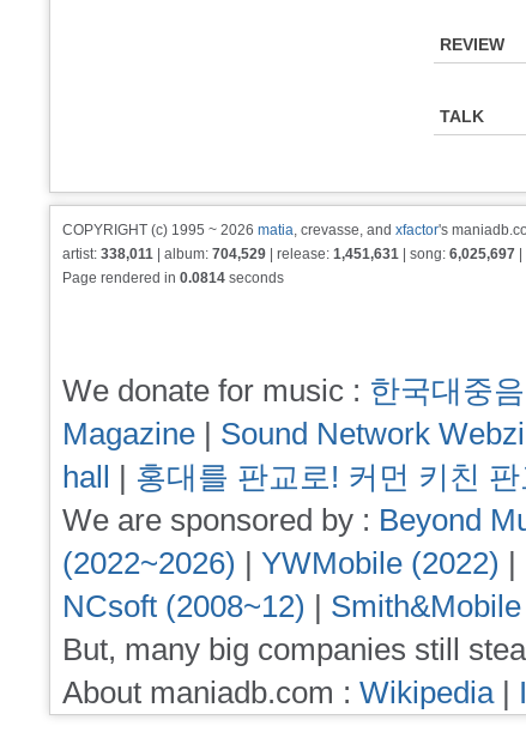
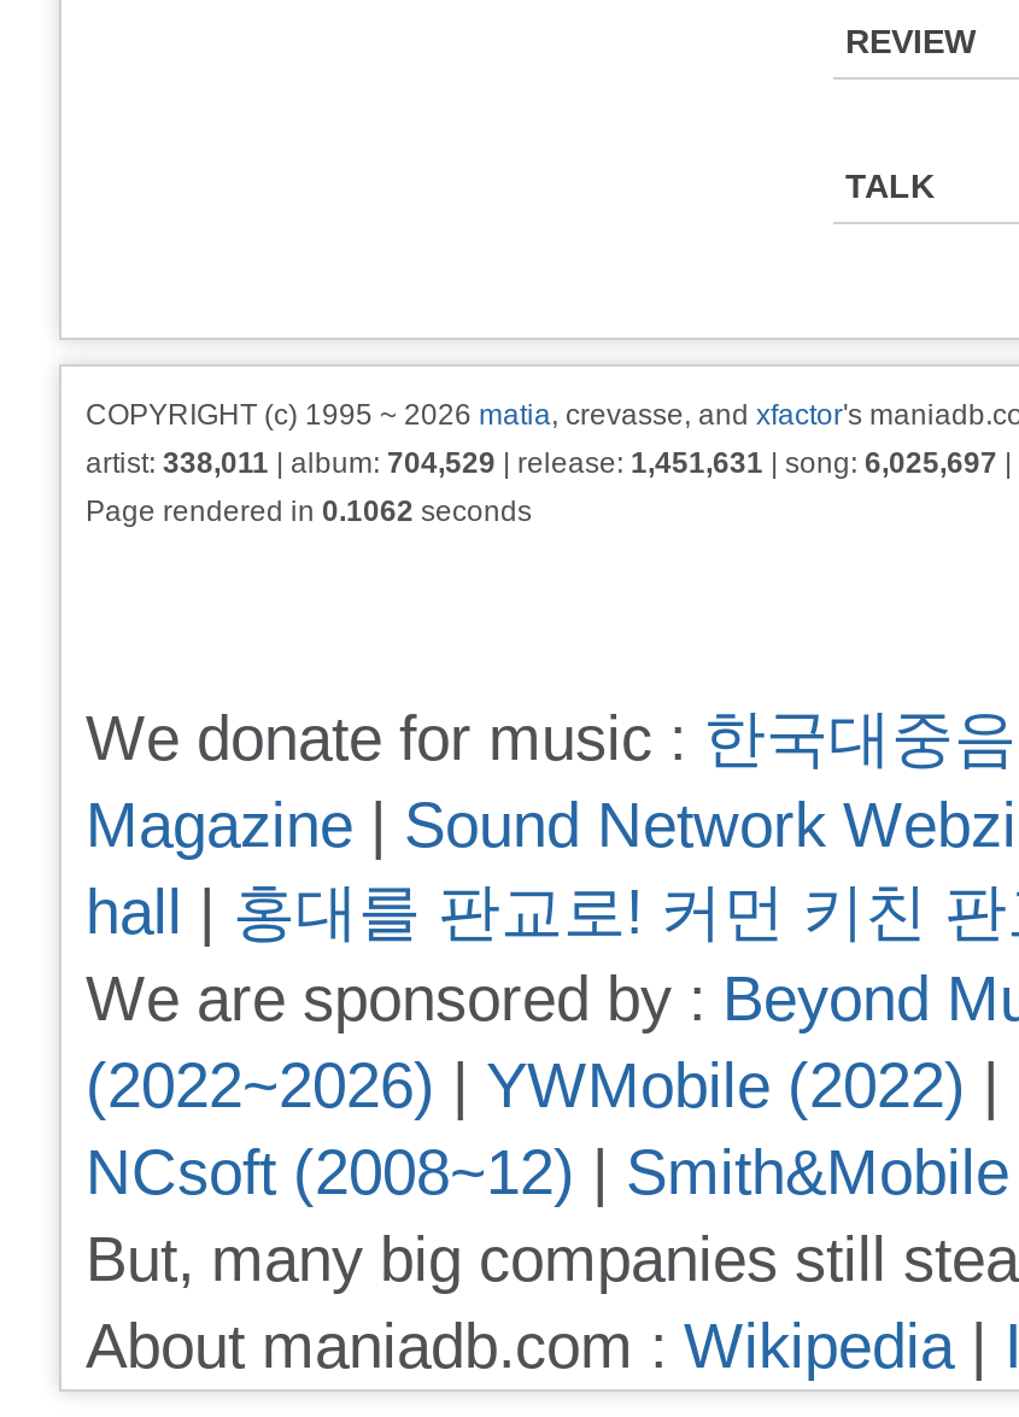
[62,270,284,286] Page rendered in 0.0814 seconds -> [86,494,532,528] Page rendered in 0.1062 seconds

